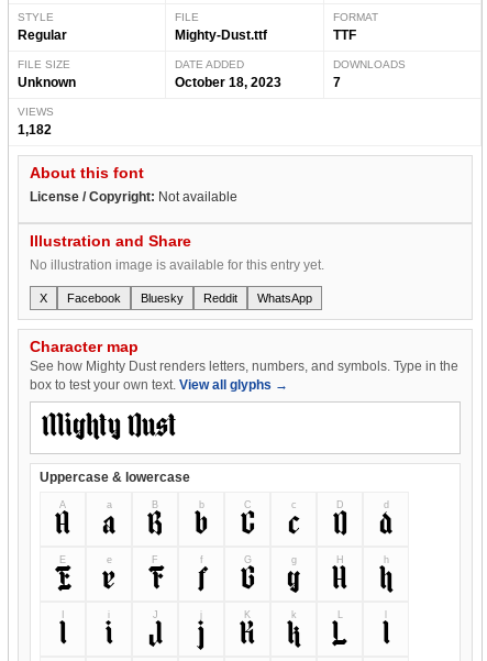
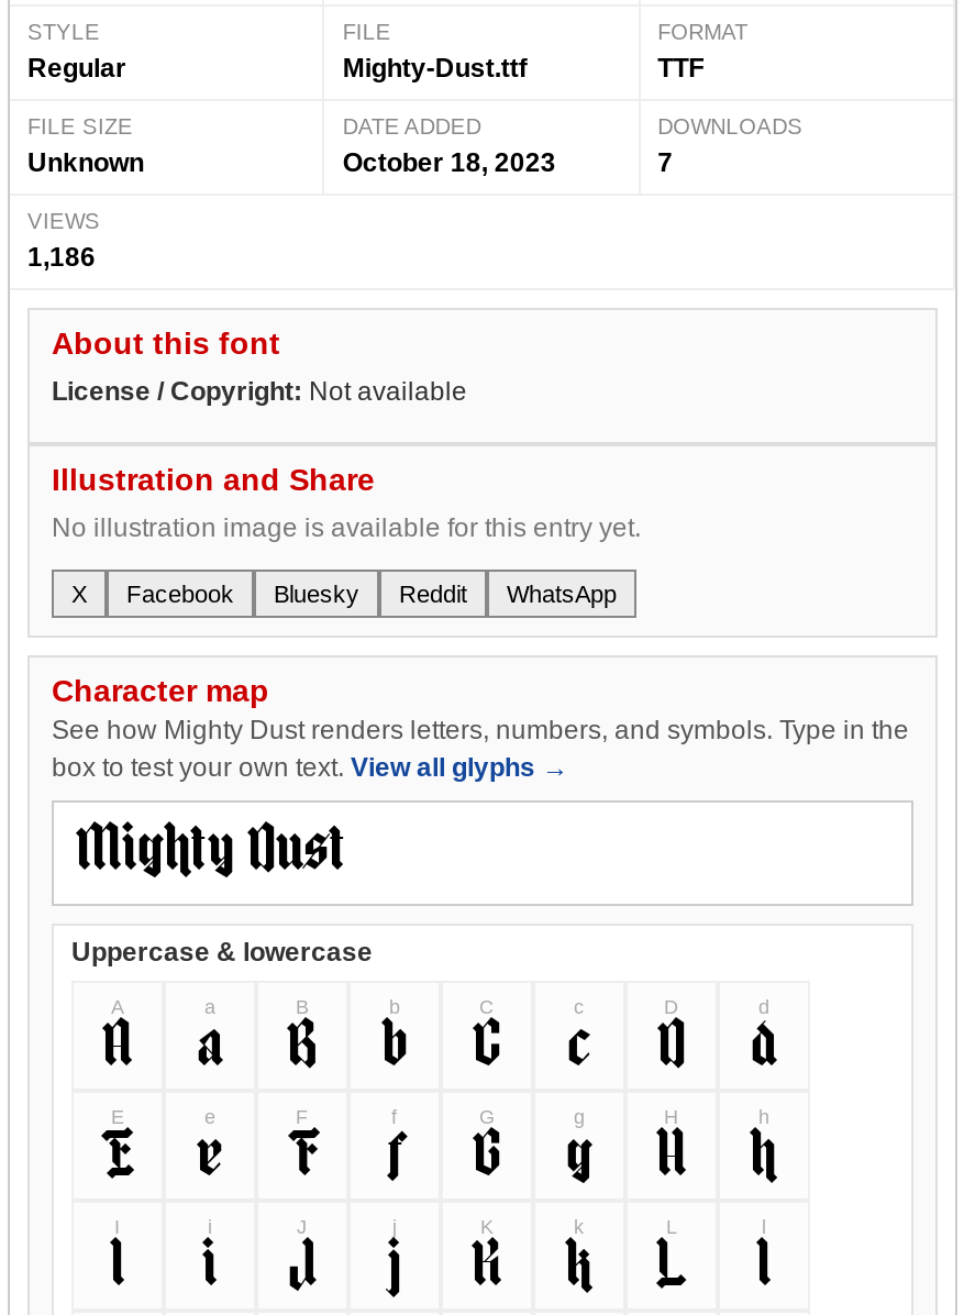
[18,122,52,137] 1,182 -> [27,241,96,272] 1,186

